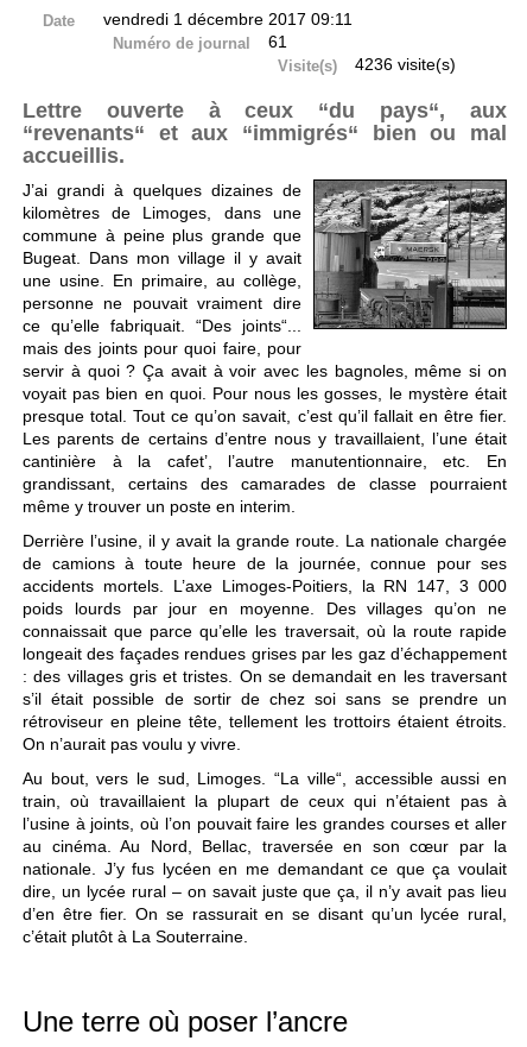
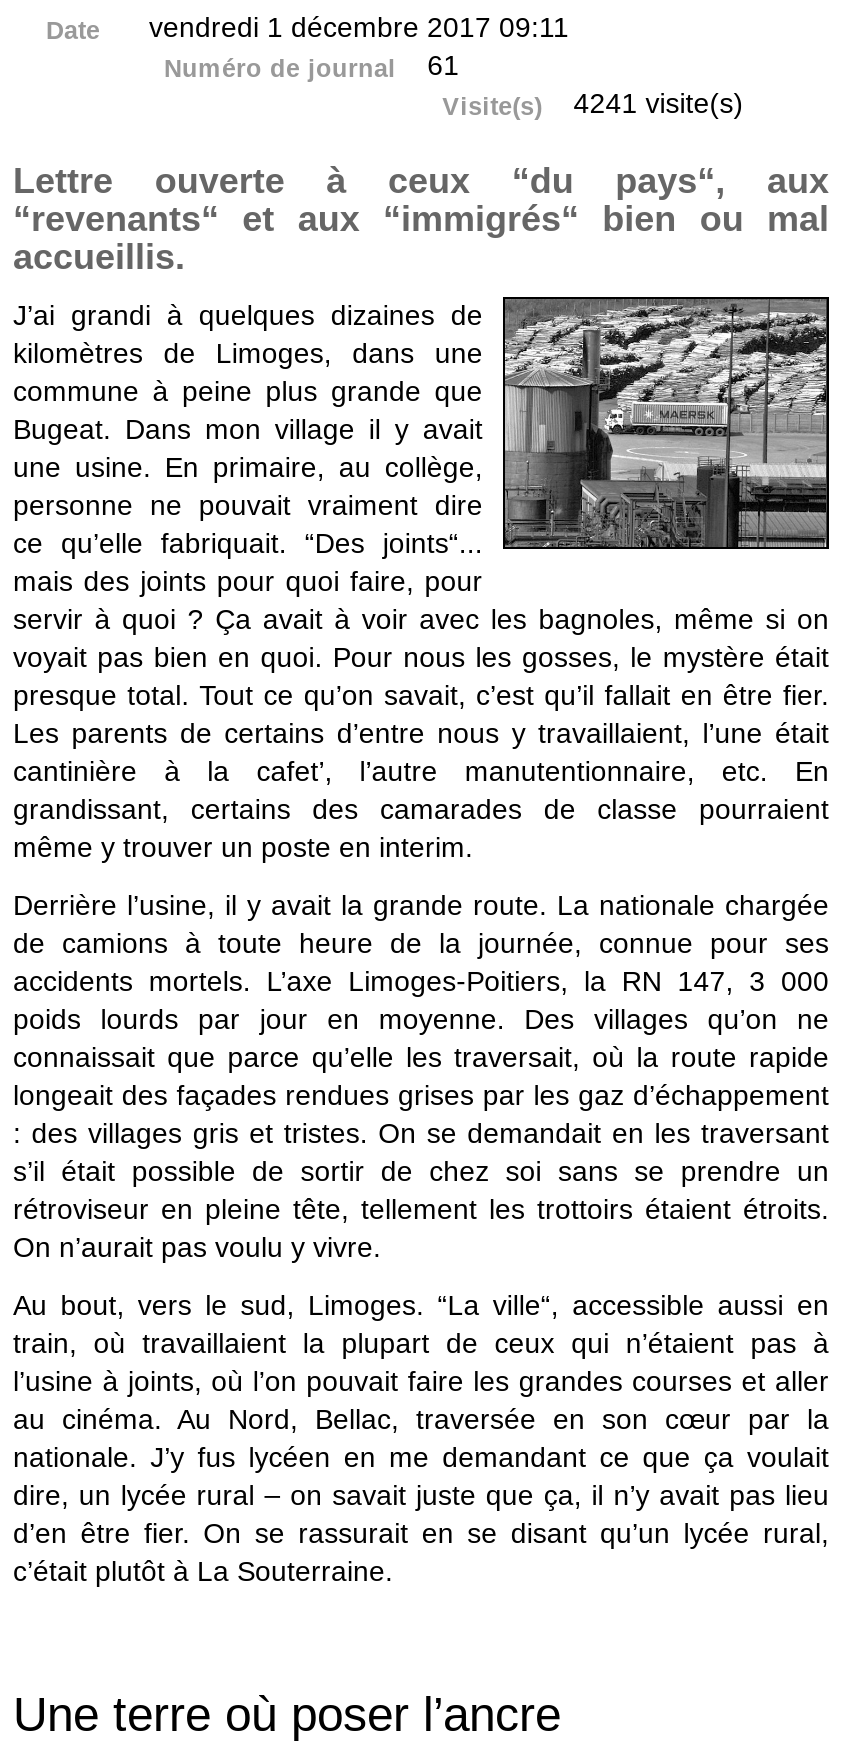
[277,55,456,74] Visite(s) 4236 visite(s) -> [442,87,743,120] Visite(s) 4241 visite(s)

